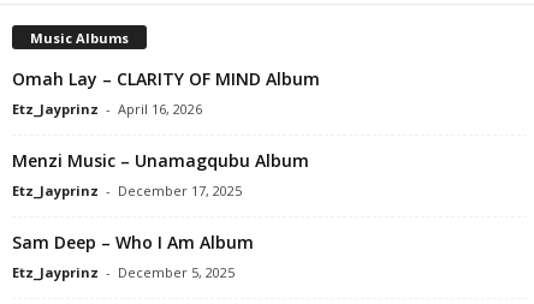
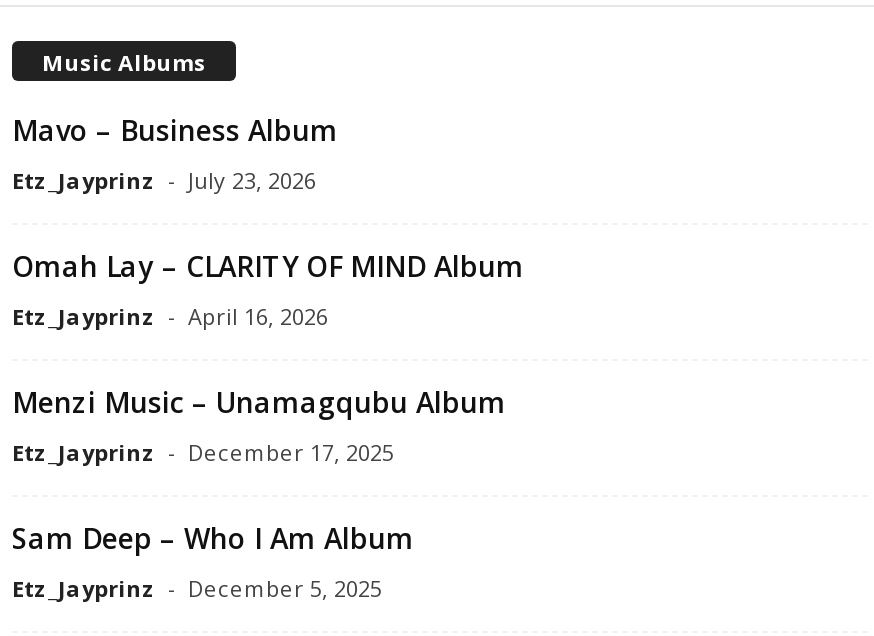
none -> [12,110,338,194] Mavo – Business Album | Etz_Jayprinz - July 23, 2026

